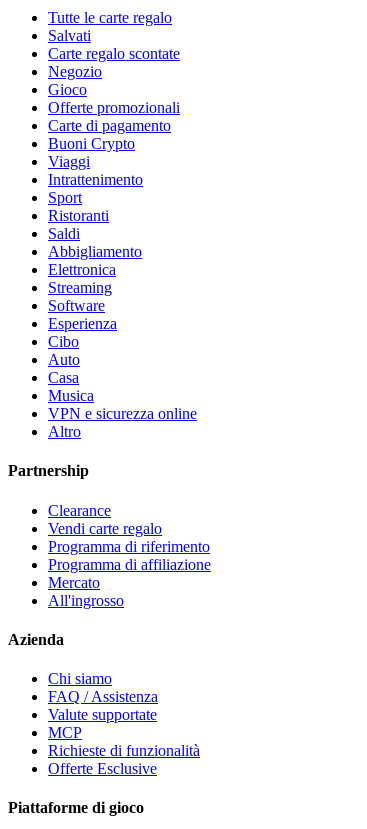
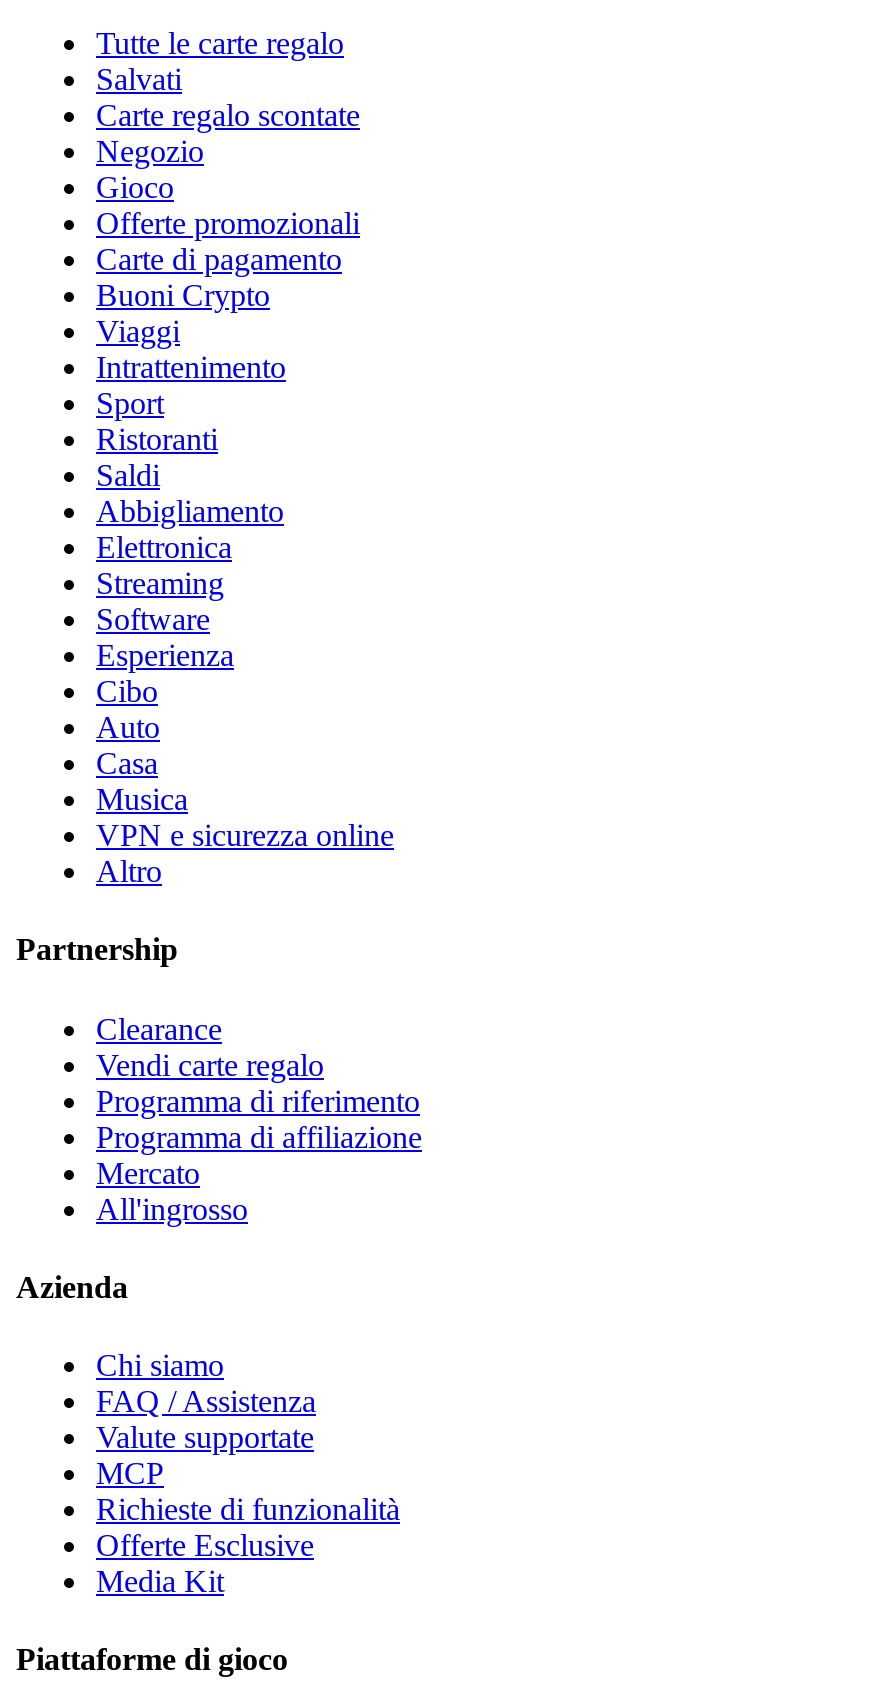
none -> [96,1564,224,1598] Media Kit

